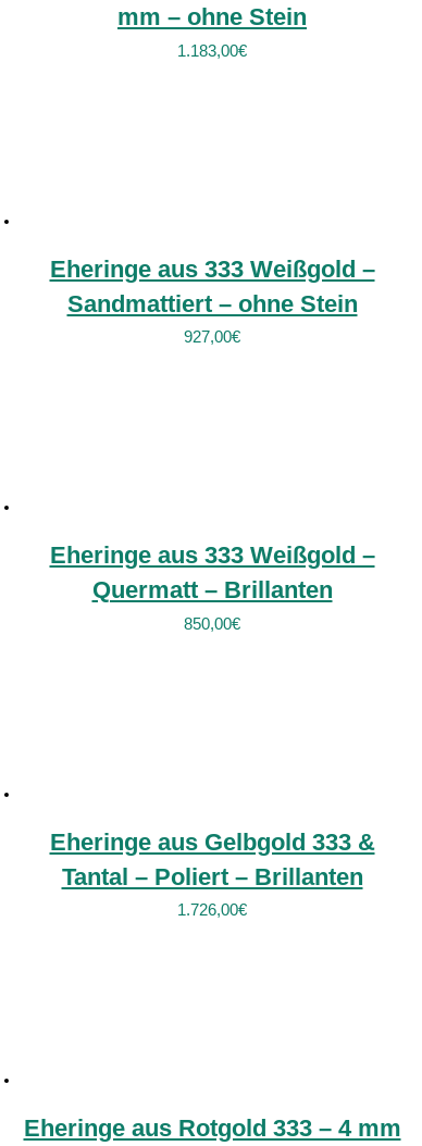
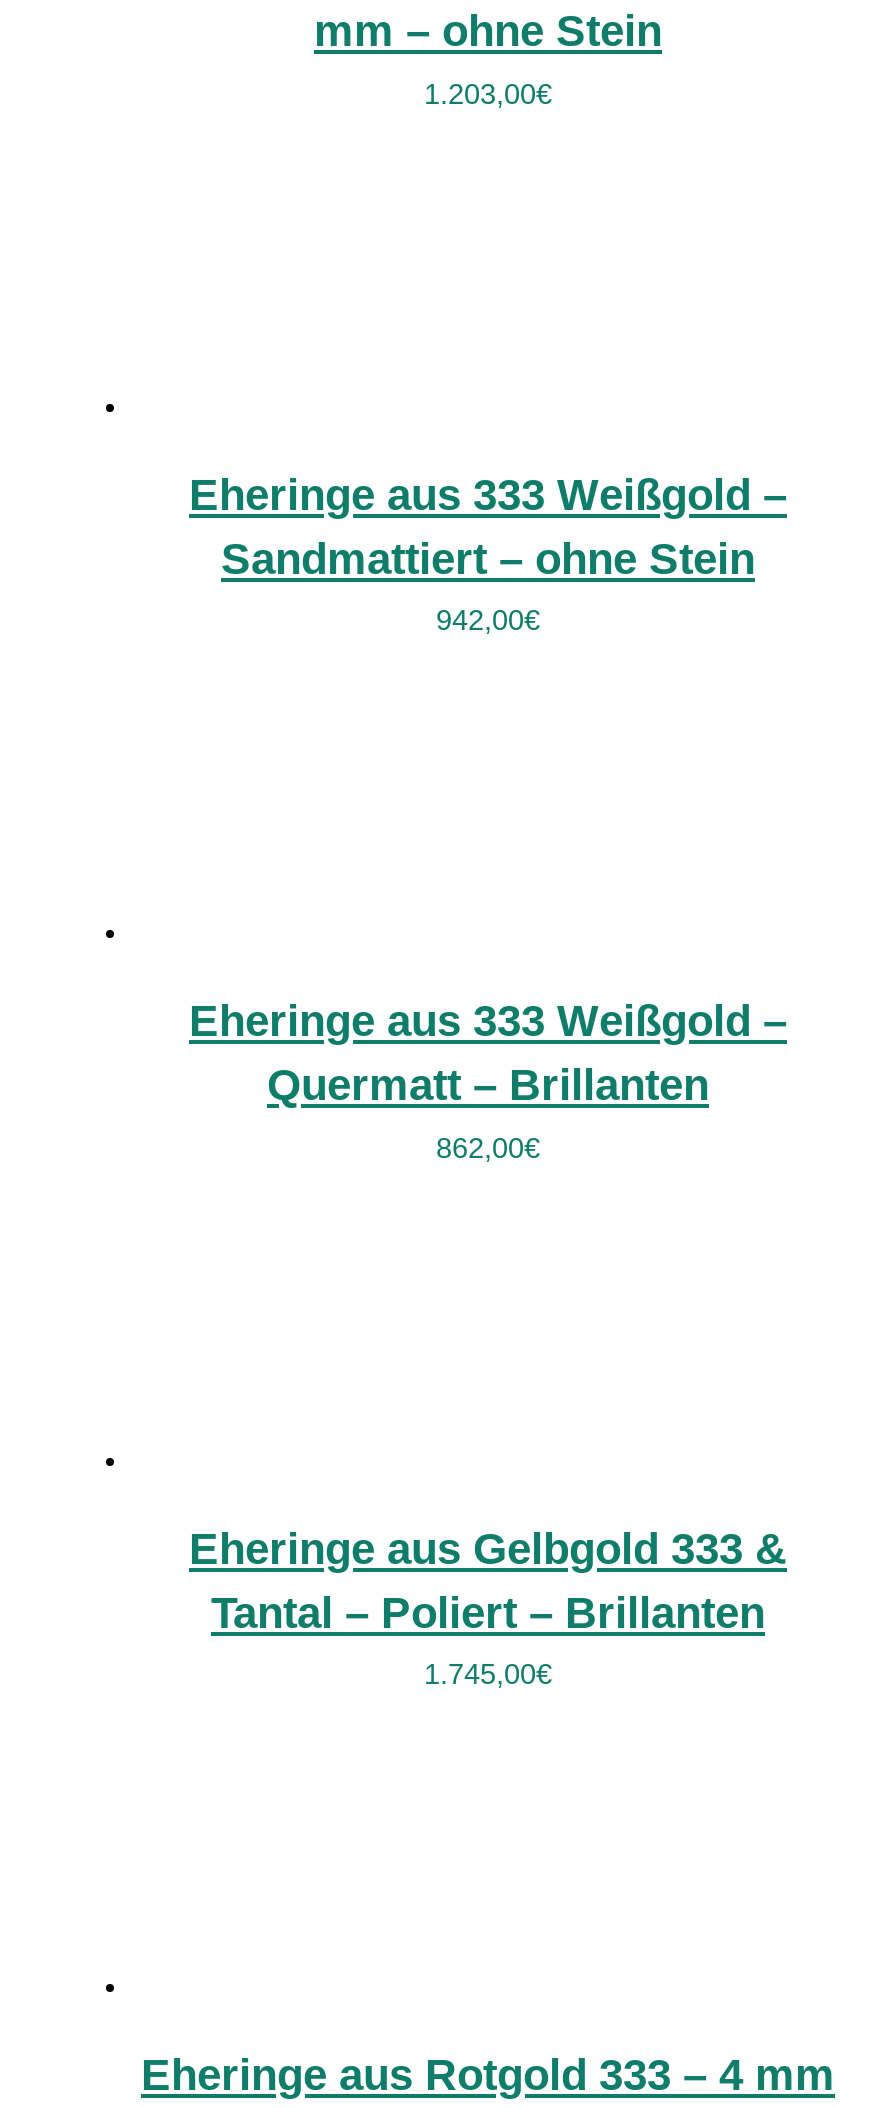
[177,42,247,59] 1.183,00€ -> [424,77,552,109] 1.203,00€
[184,328,240,346] 927,00€ -> [436,604,540,636] 942,00€
[184,615,240,632] 850,00€ -> [436,1131,540,1163] 862,00€
[177,902,247,919] 1.726,00€ -> [424,1658,552,1690] 1.745,00€

